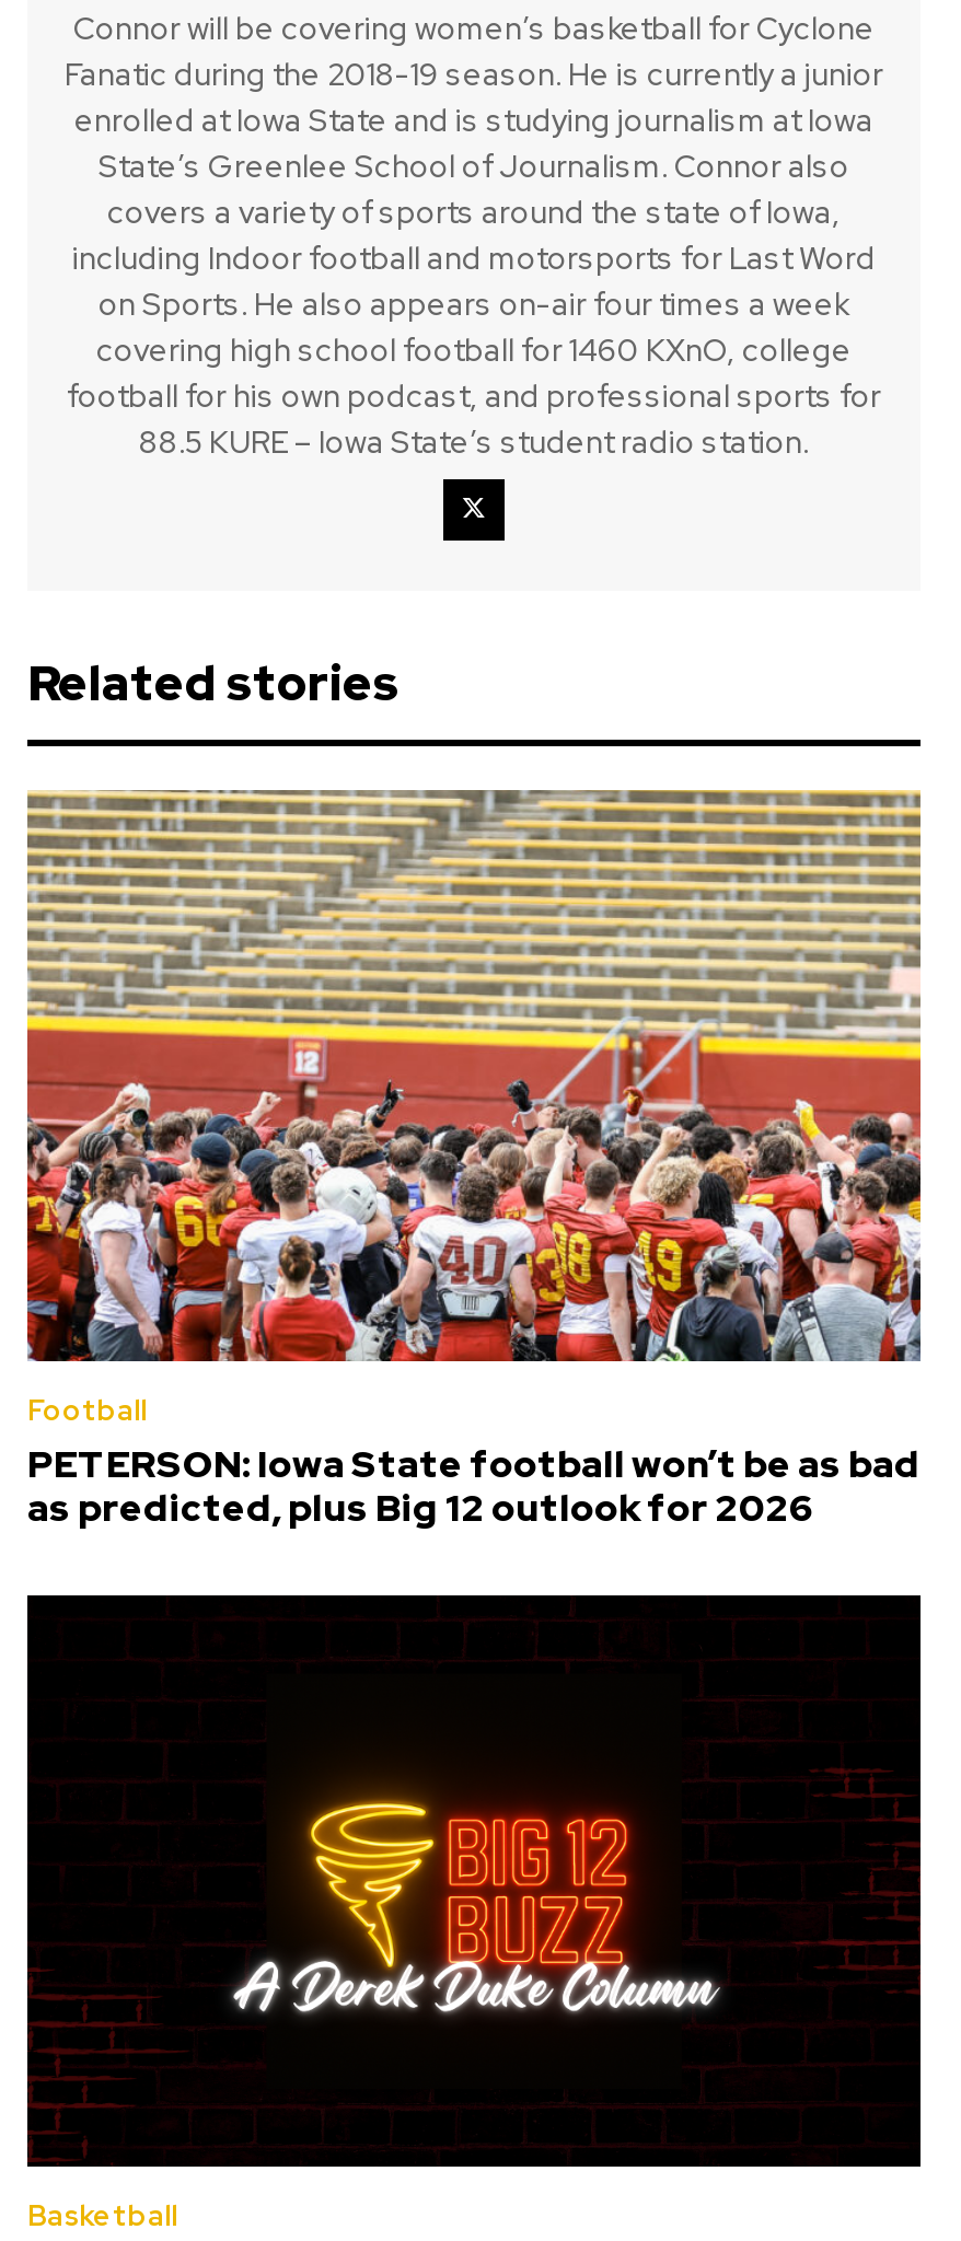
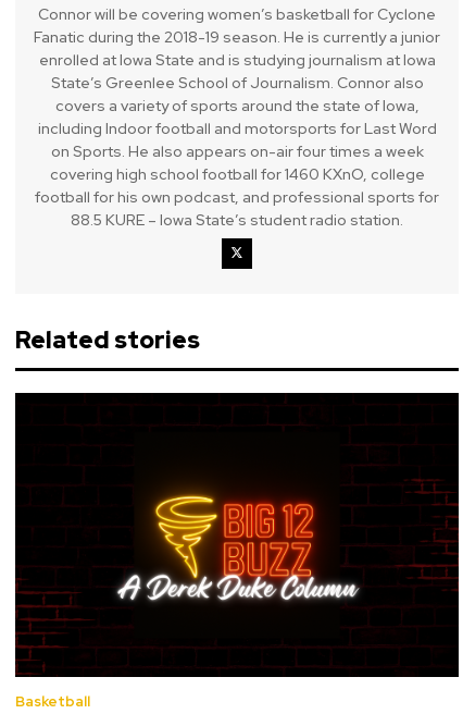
[25,788,923,1531] [image] | Football | PETERSON: Iowa State football won’t be as bad | as predicted, plus Big 12 outlook for 2026 -> none

